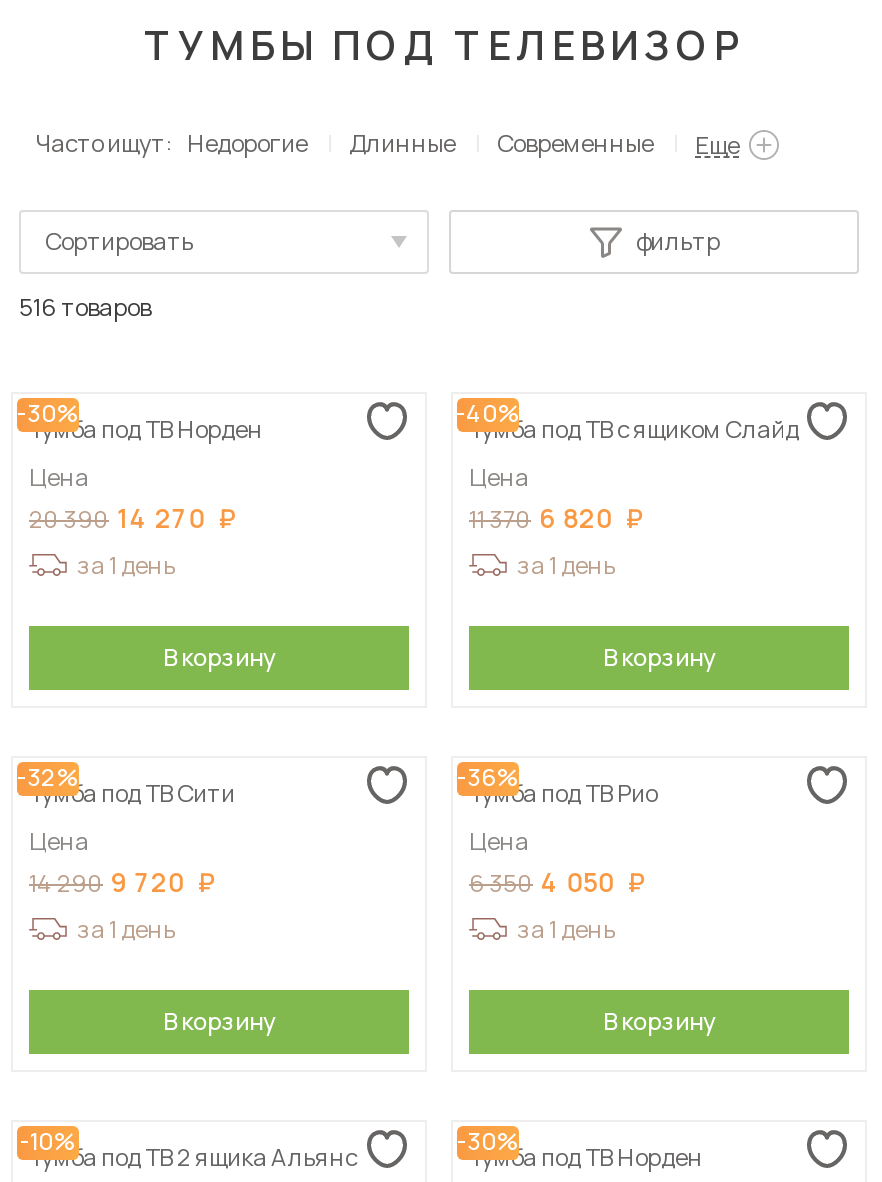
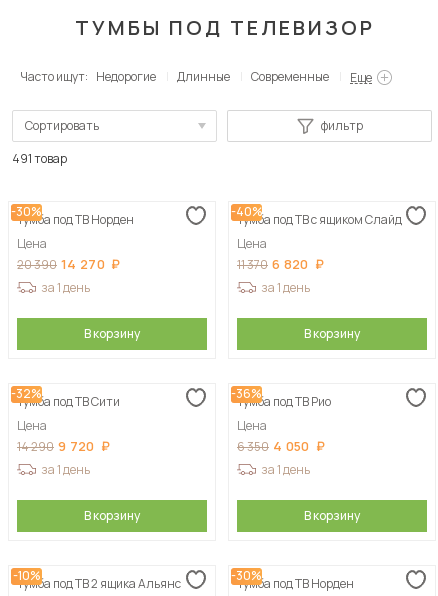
[19,290,151,324] 516 товаров -> [12,150,67,167] 491 товар

